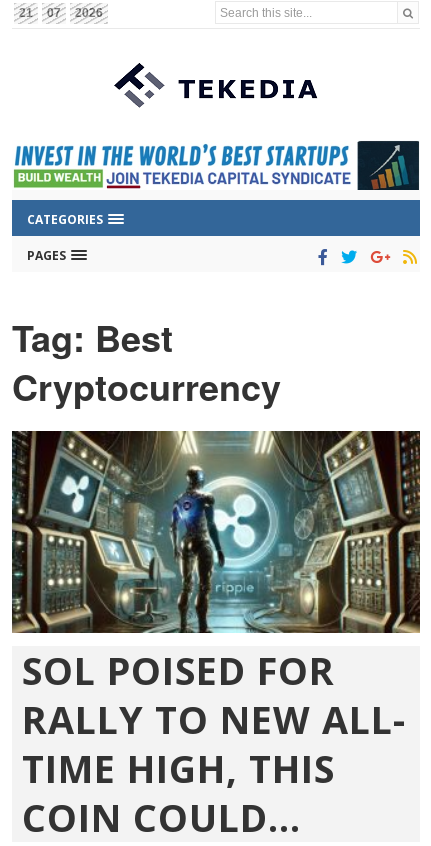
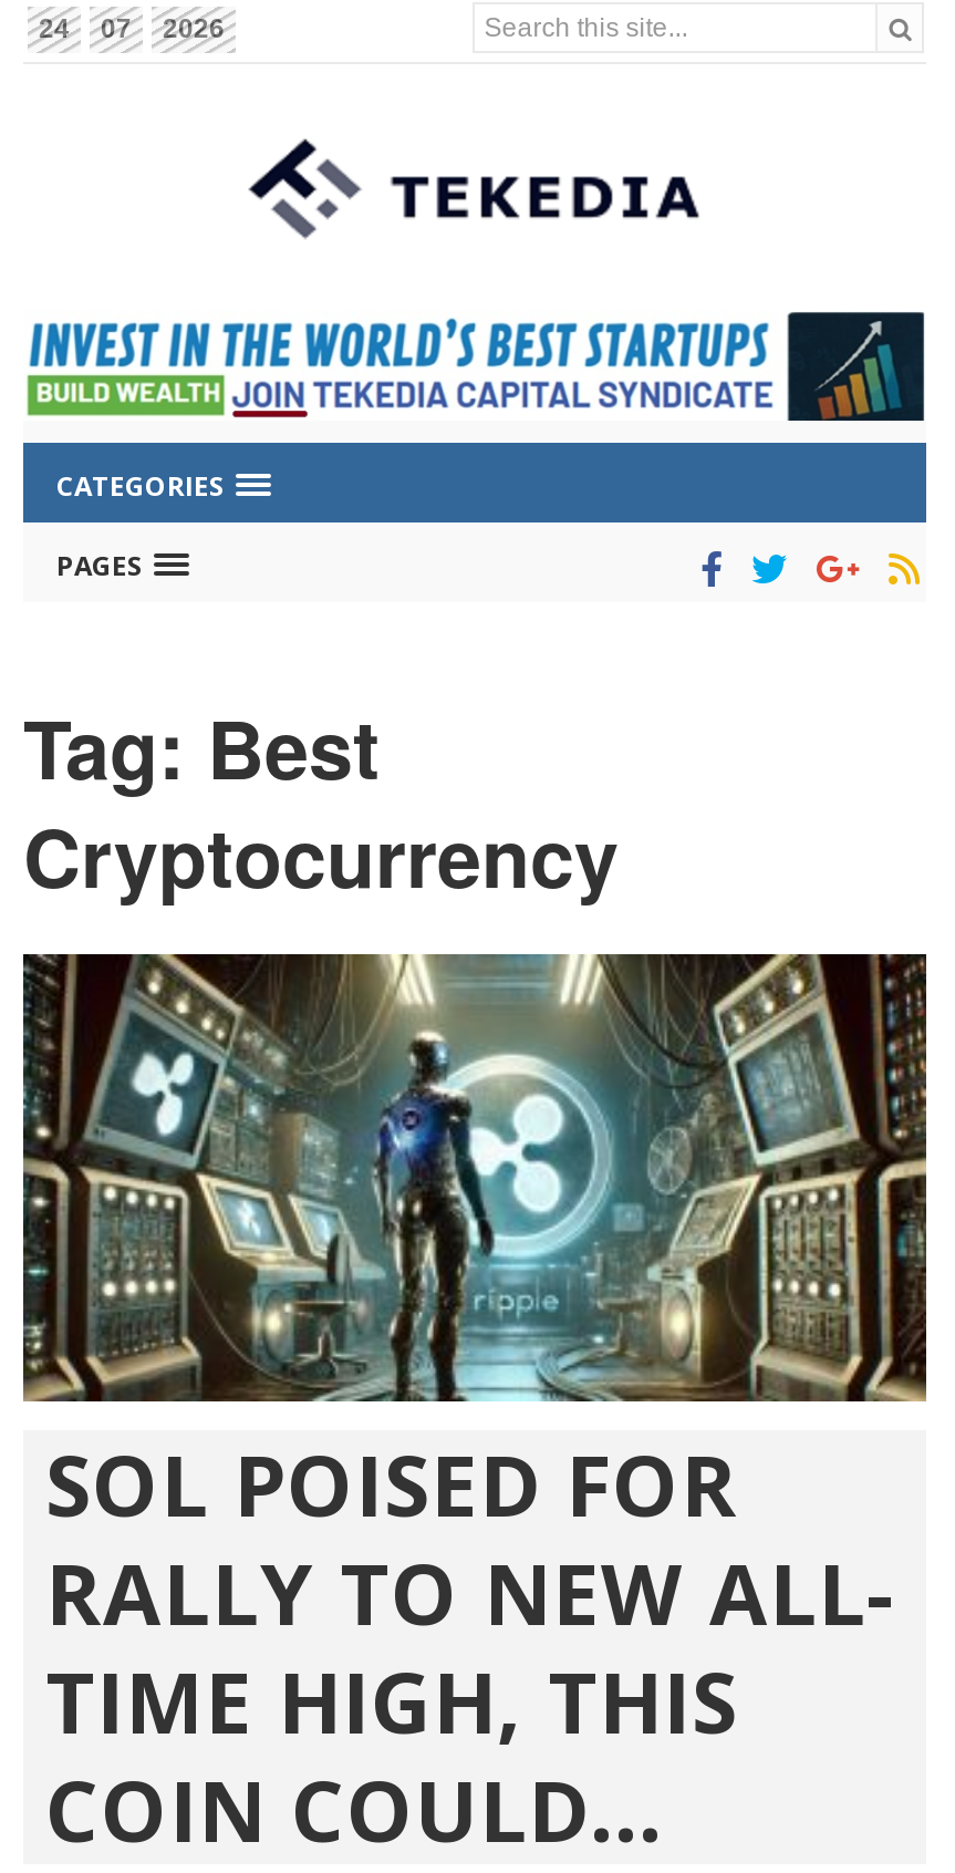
[19,6,103,20] 21 07 2026 -> [39,13,225,44] 24 07 2026

